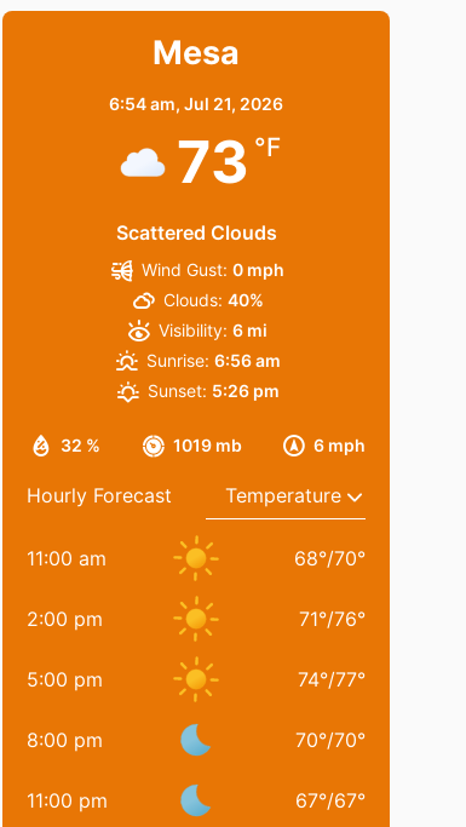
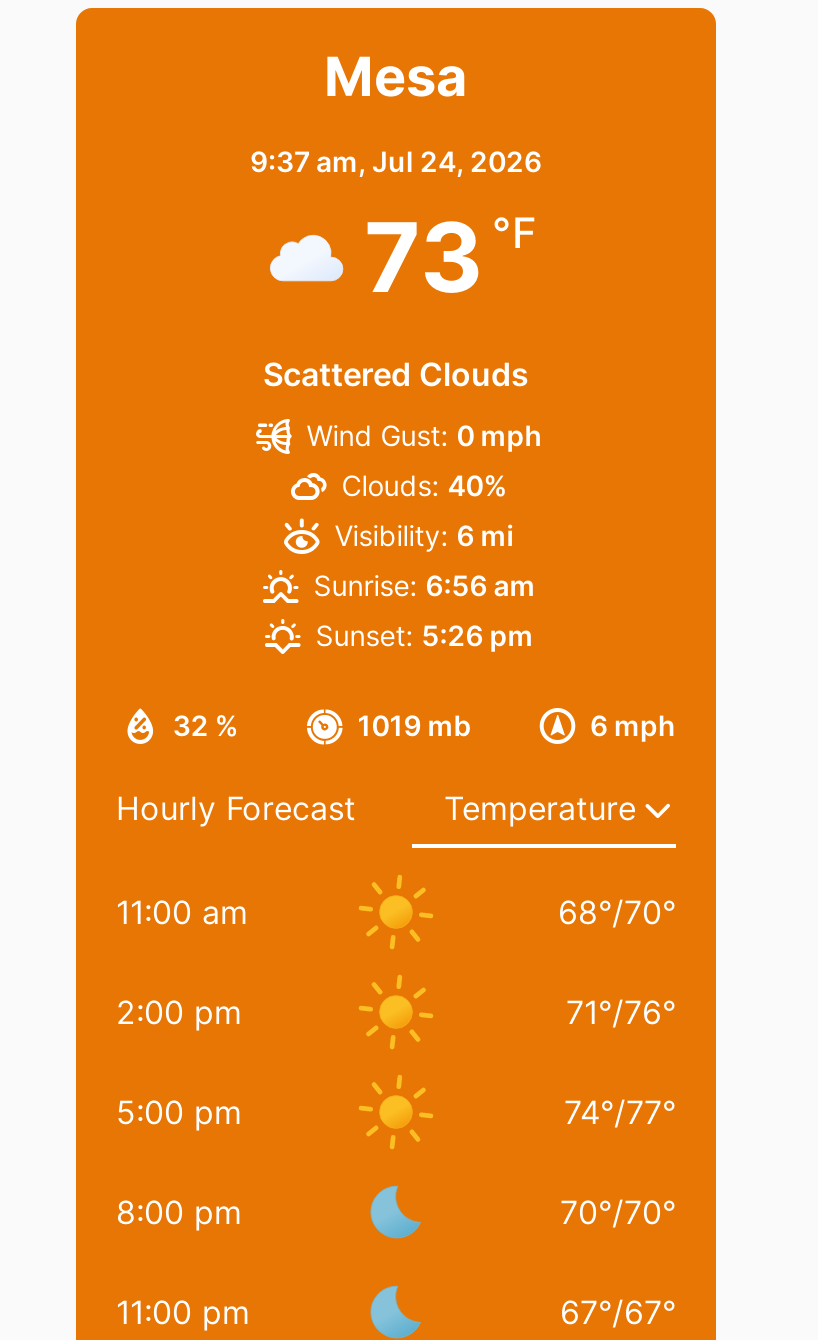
[109,94,283,114] 6:54 am, Jul 21, 2026 -> [250,143,542,177] 9:37 am, Jul 24, 2026

